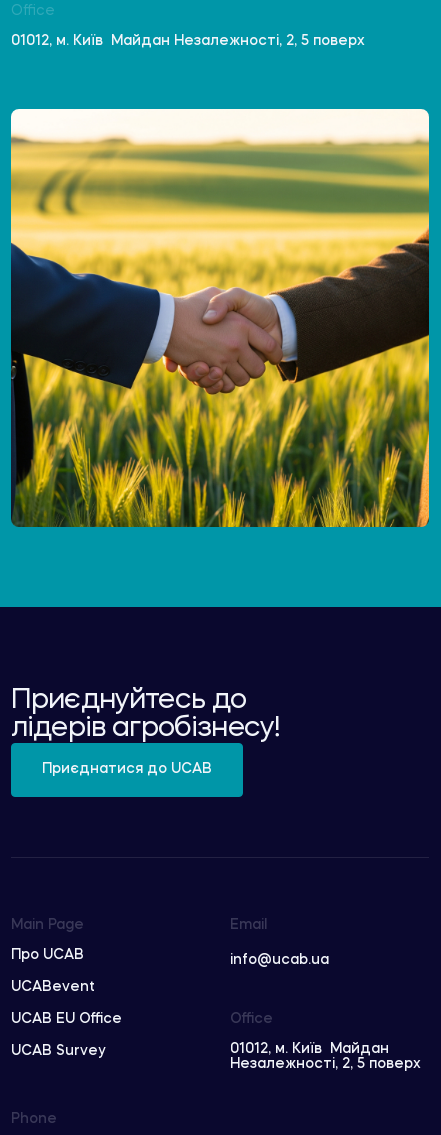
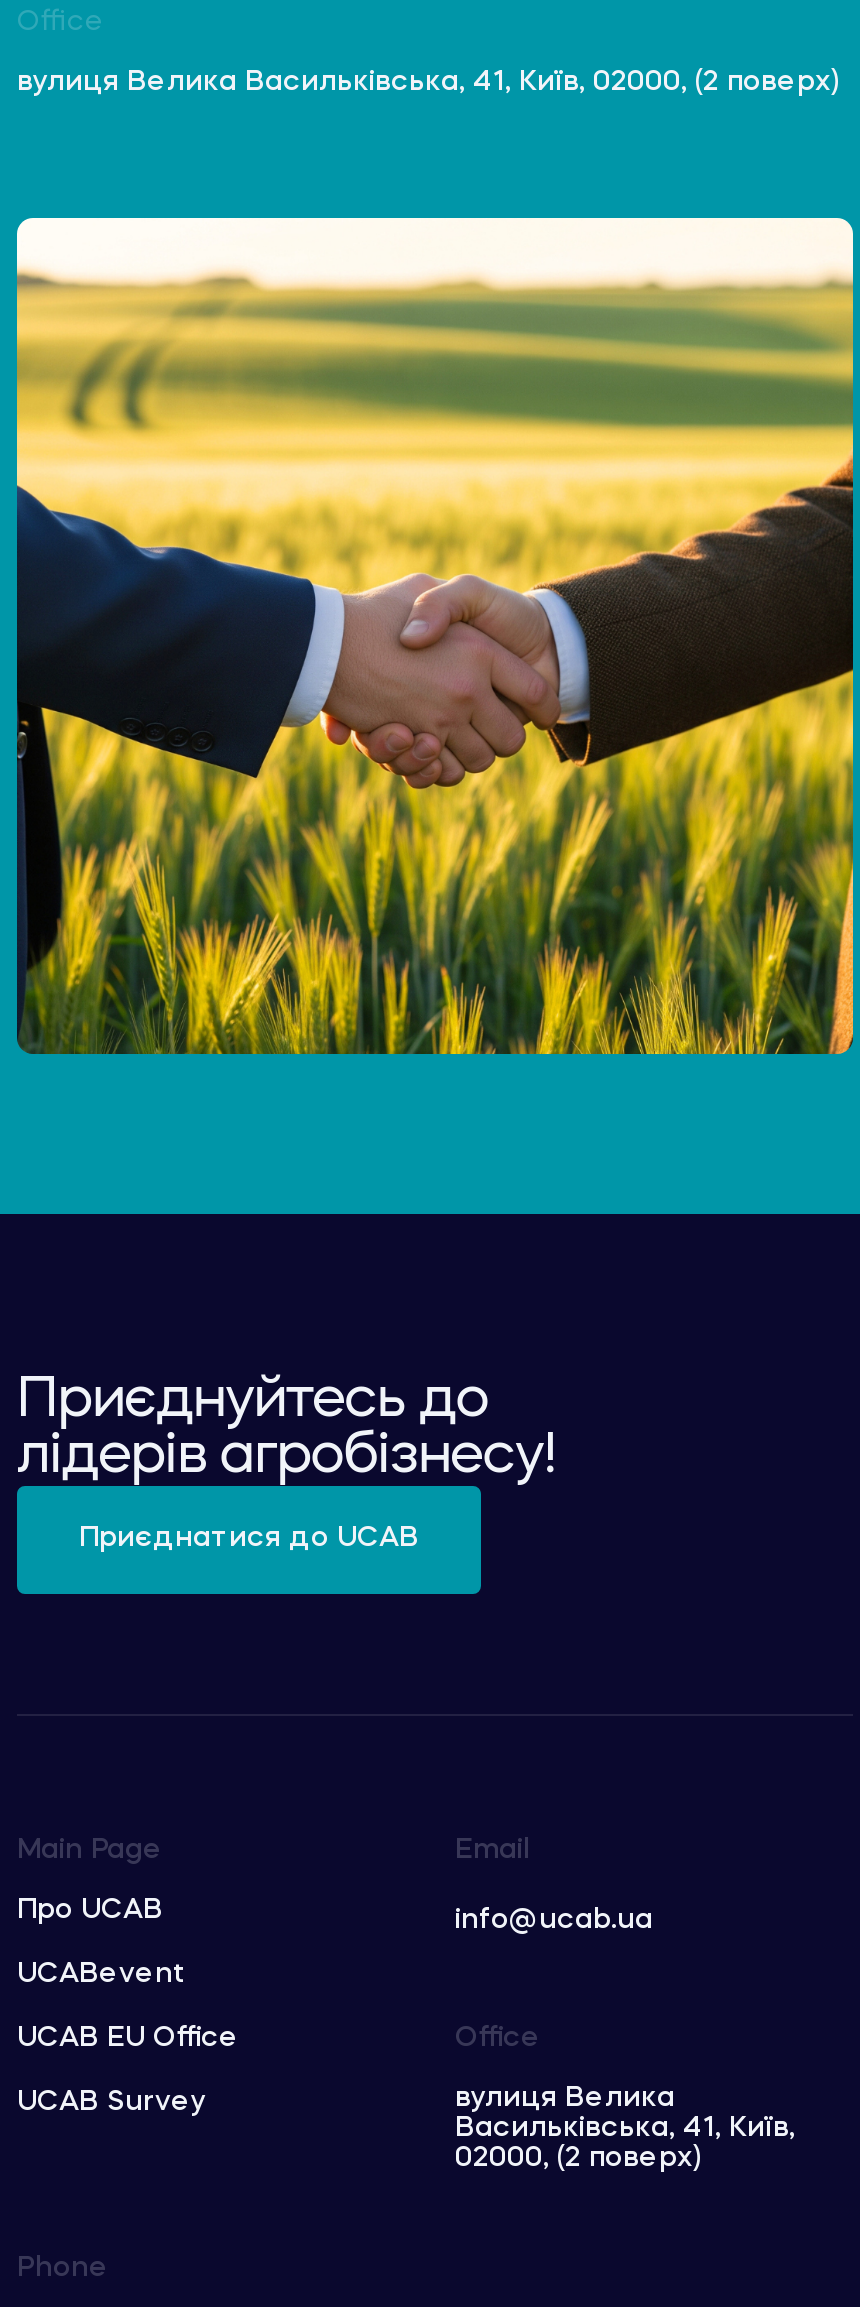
[11,34,365,48] 01012, м. Київ Майдан Незалежності, 2, 5 поверх -> [17,68,839,96] вулиця Велика Васильківська, 41, Київ, 02000, (2 поверх)
[230,1042,421,1071] 01012, м. Київ Майдан | Незалежності, 2, 5 поверх -> [455,2084,795,2172] вулиця Велика | Васильківська, 41, Київ, | 02000, (2 поверх)

